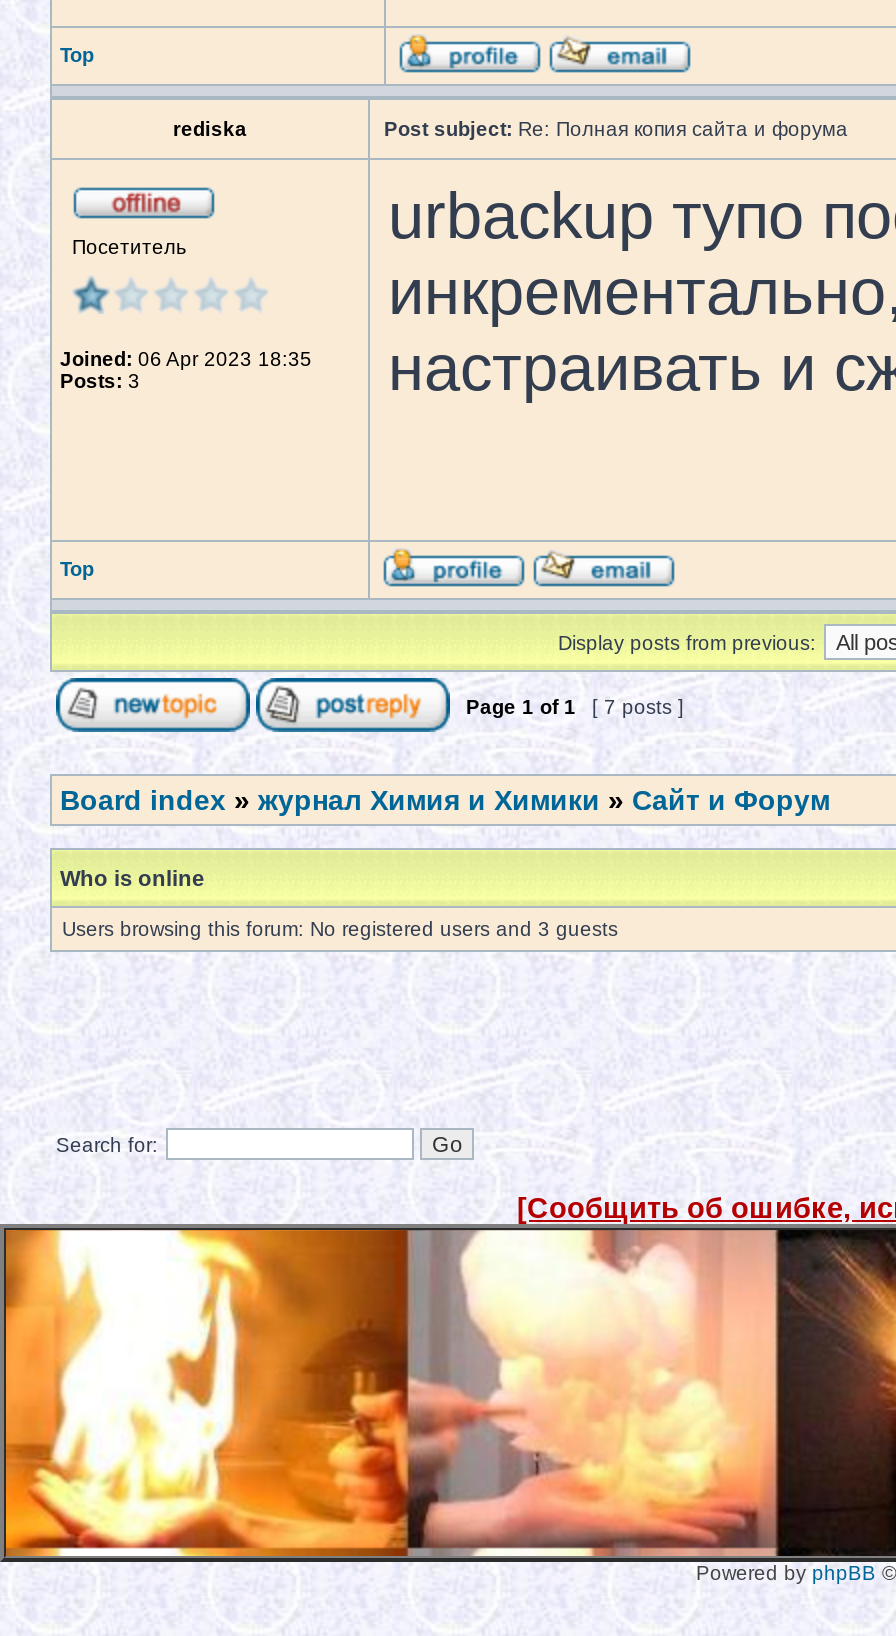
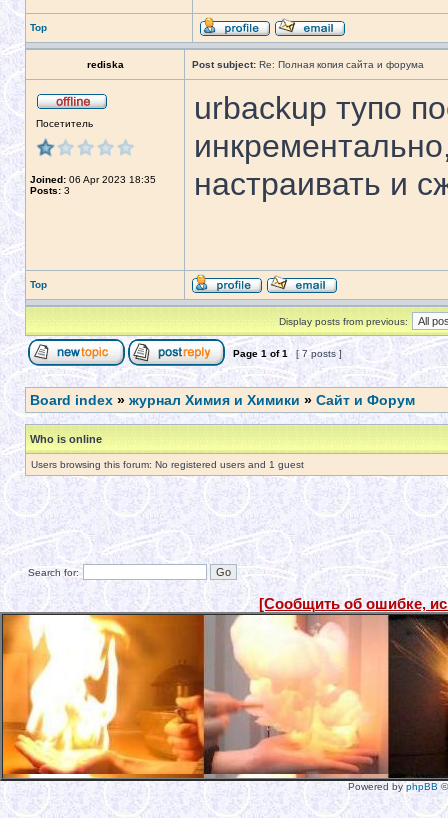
[62,918,618,940] Users browsing this forum: No registered users and 3 guests -> [31,459,304,470] Users browsing this forum: No registered users and 1 guest

